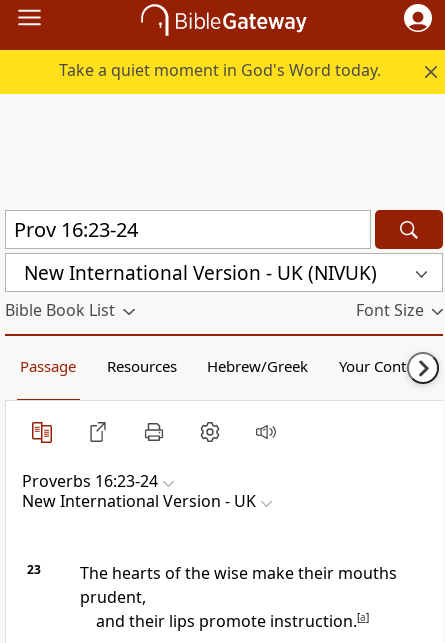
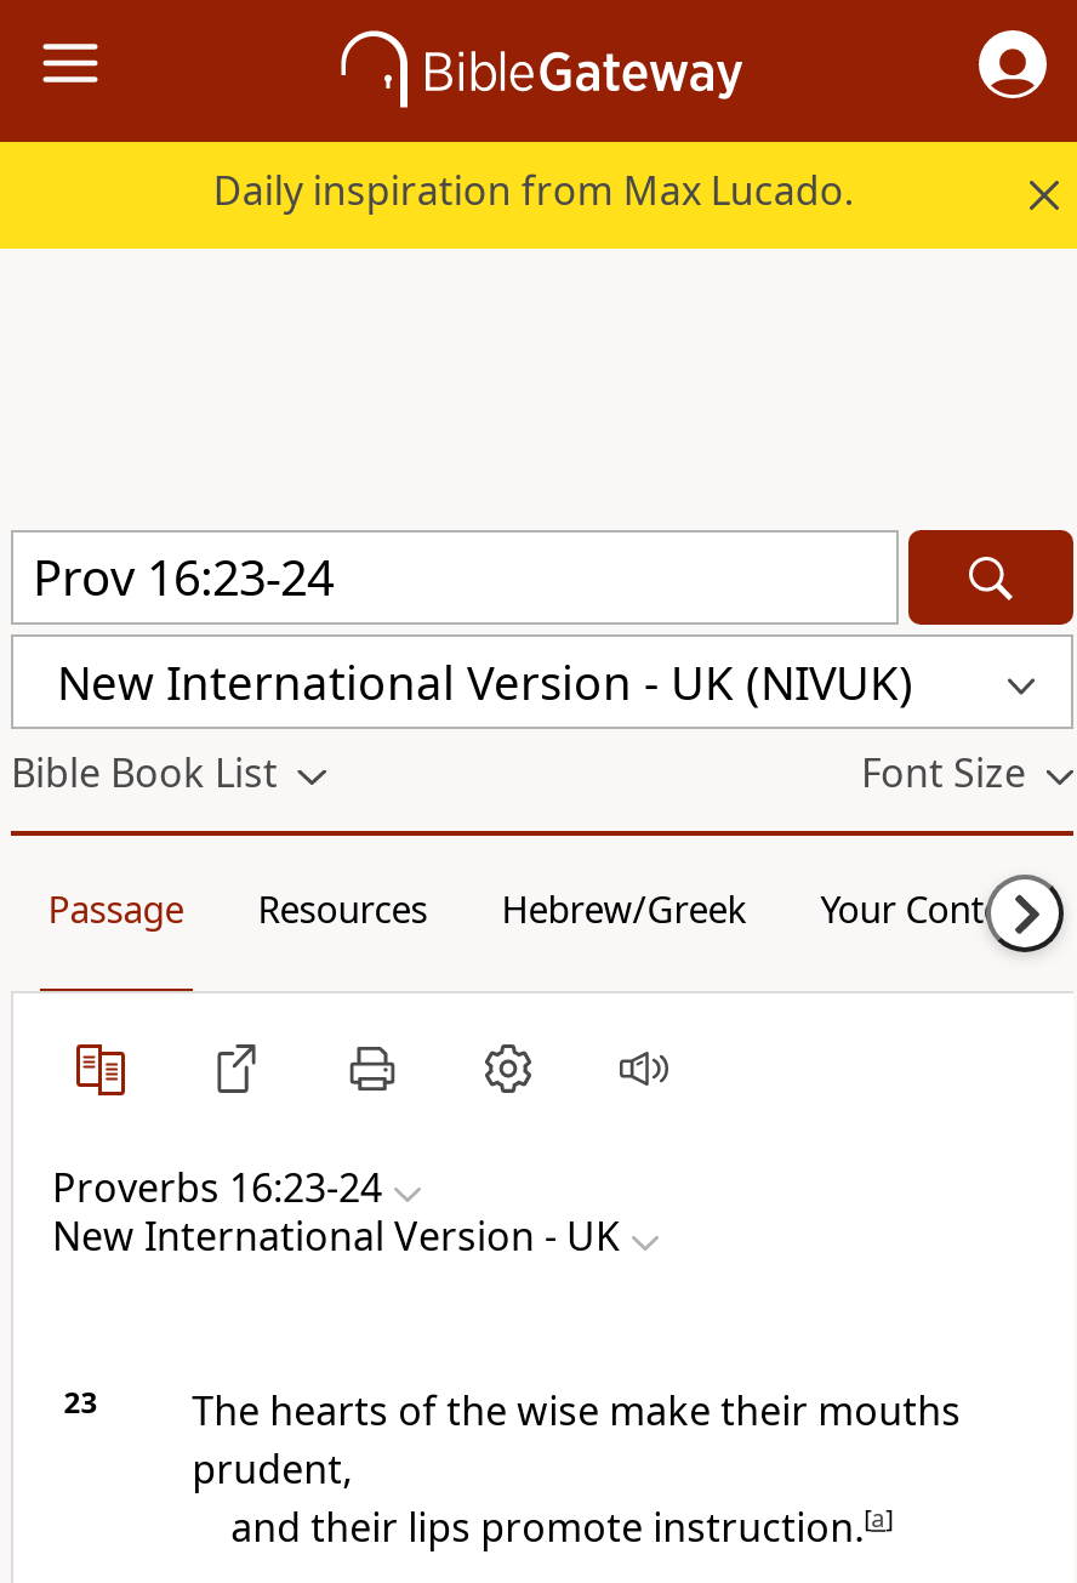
[59,59,381,81] Take a quiet moment in God's Word today. -> [213,164,854,217] Daily inspiration from Max Lucado.

